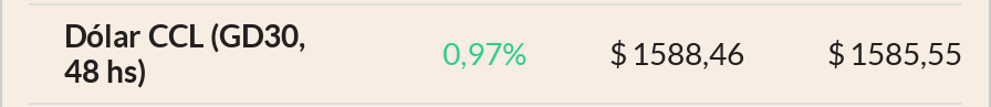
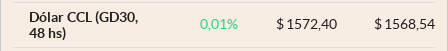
[443,35,527,70] 0,97% -> [200,16,238,32] 0,01%
[609,35,744,70] $ 1588,46 -> [275,16,336,32] $ 1572,40
[827,35,962,70] $ 1585,55 -> [374,16,435,32] $ 1568,54

